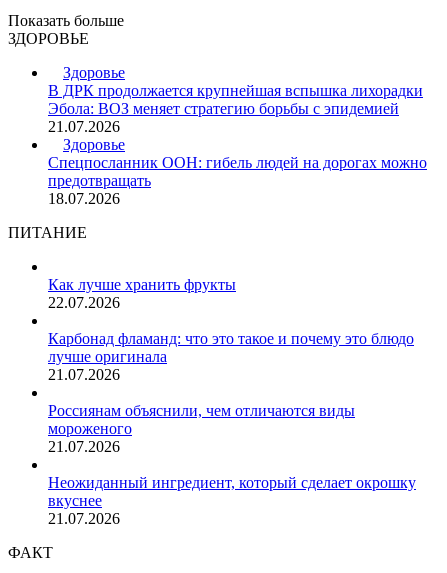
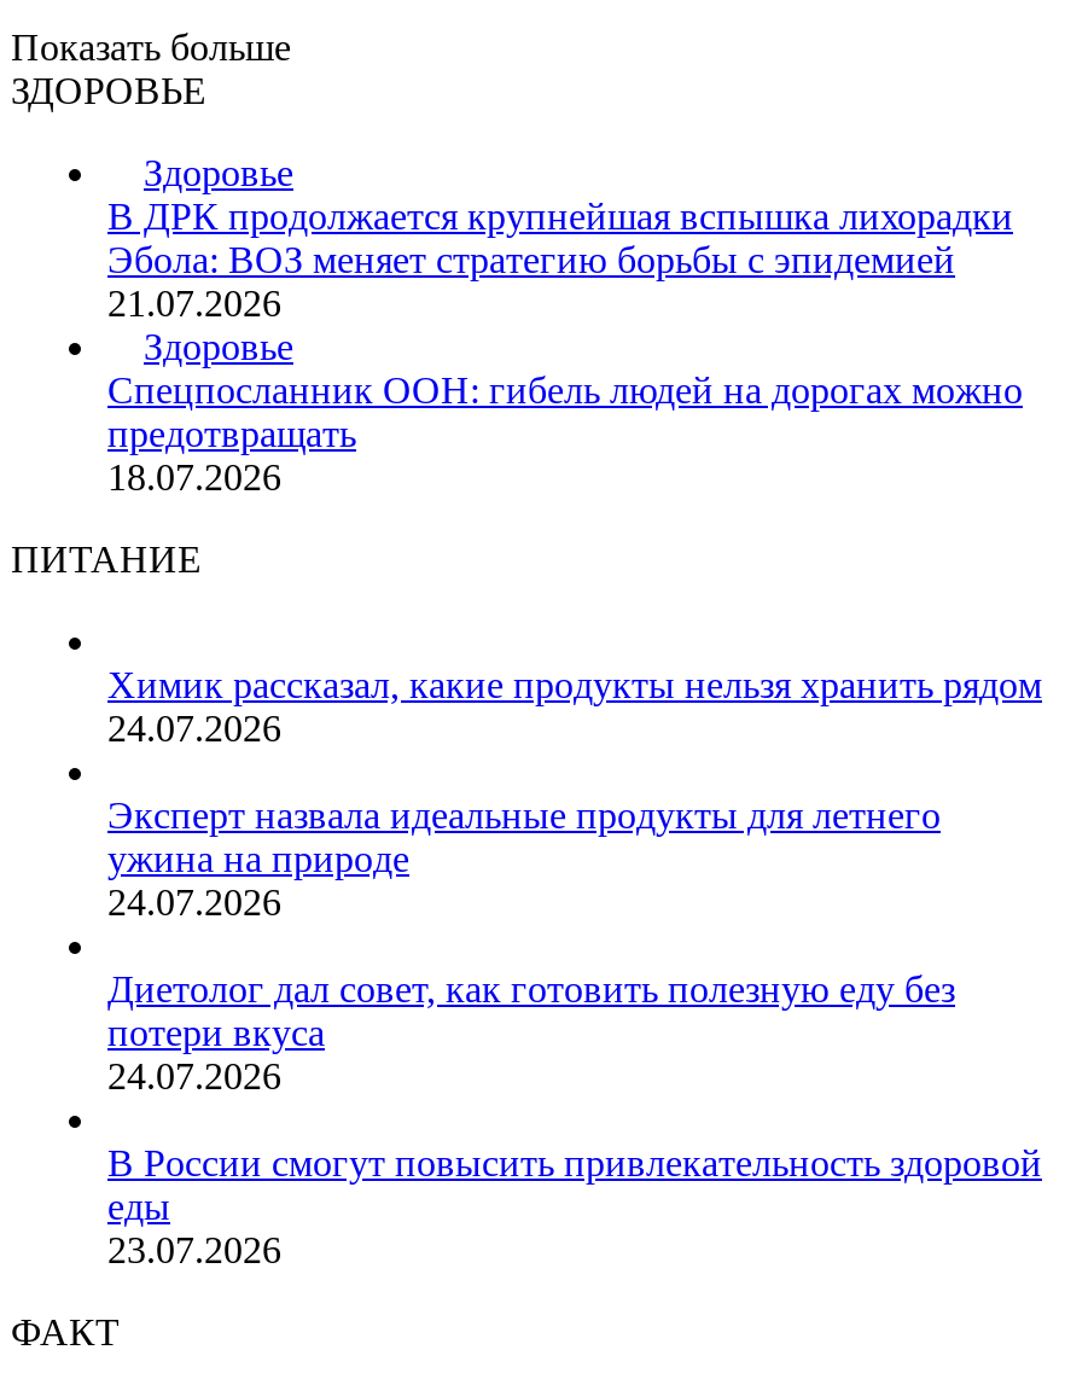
[48,276,236,311] Как лучше хранить фрукты | 22.07.2026 -> [107,665,1042,749] Химик рассказал, какие продукты нельзя хранить рядом | 24.07.2026
[48,330,414,383] Карбонад фламанд: что это такое и почему это блюдо | лучше оригинала | 21.07.2026 -> [107,795,941,923] Эксперт назвала идеальные продукты для летнего | ужина на природе | 24.07.2026
[48,402,355,455] Россиянам объяснили, чем отличаются виды | мороженого | 21.07.2026 -> [107,969,955,1097] Диетолог дал совет, как готовить полезную еду без | потери вкуса | 24.07.2026
[48,474,416,527] Неожиданный ингредиент, который сделает окрошку | вкуснее | 21.07.2026 -> [107,1143,1042,1271] В России смогут повысить привлекательность здоровой | еды | 23.07.2026

